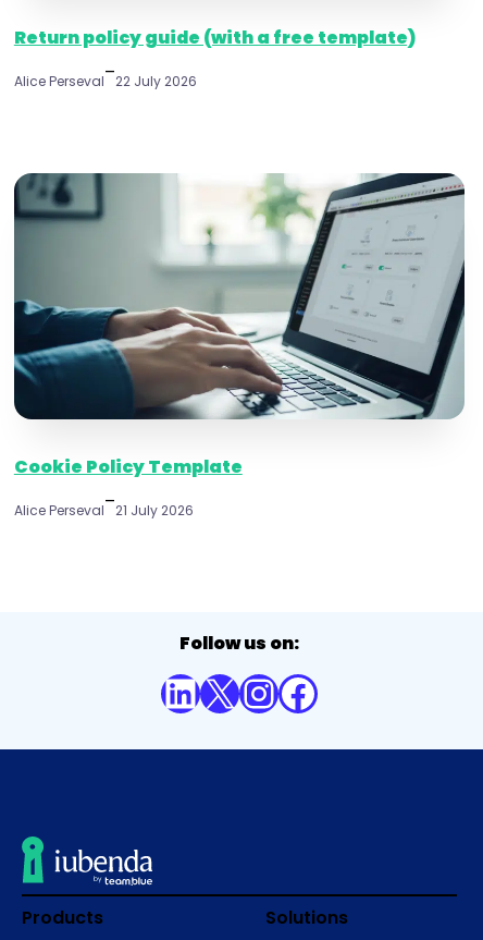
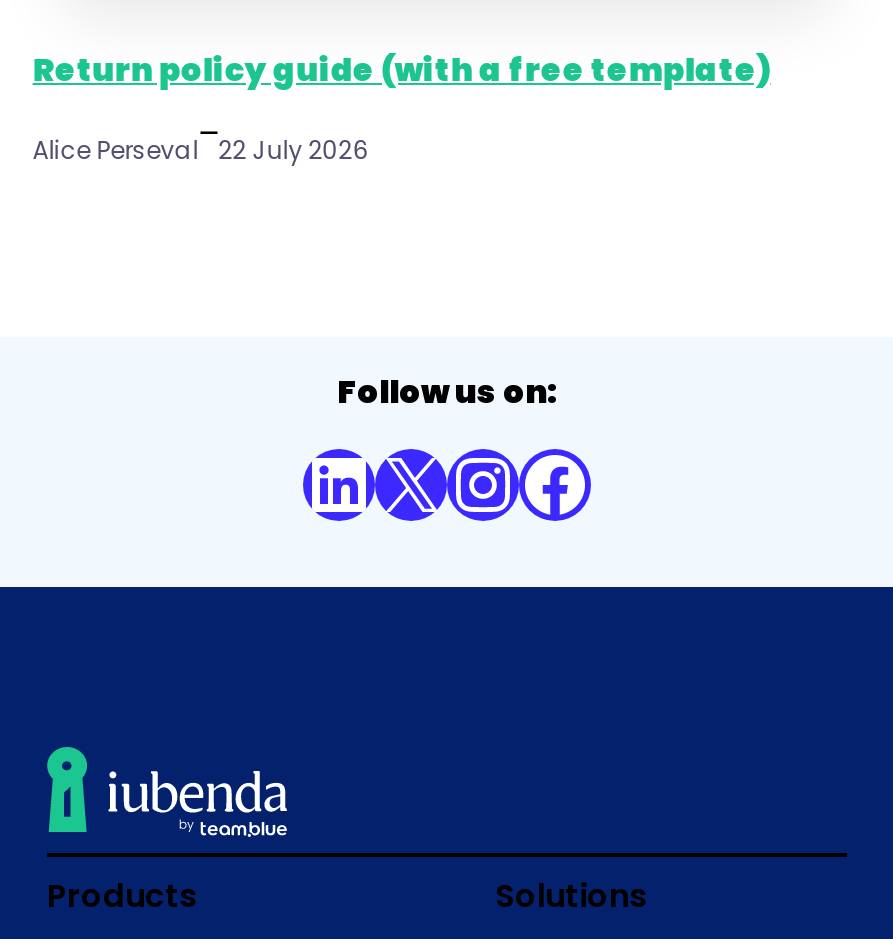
[13,172,466,520] [image] | Cookie Policy Template | Alice Perseval–21 July 2026 -> none

